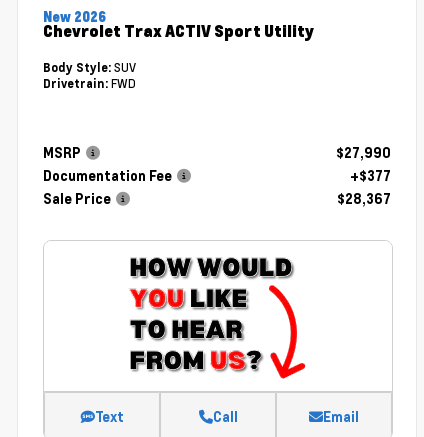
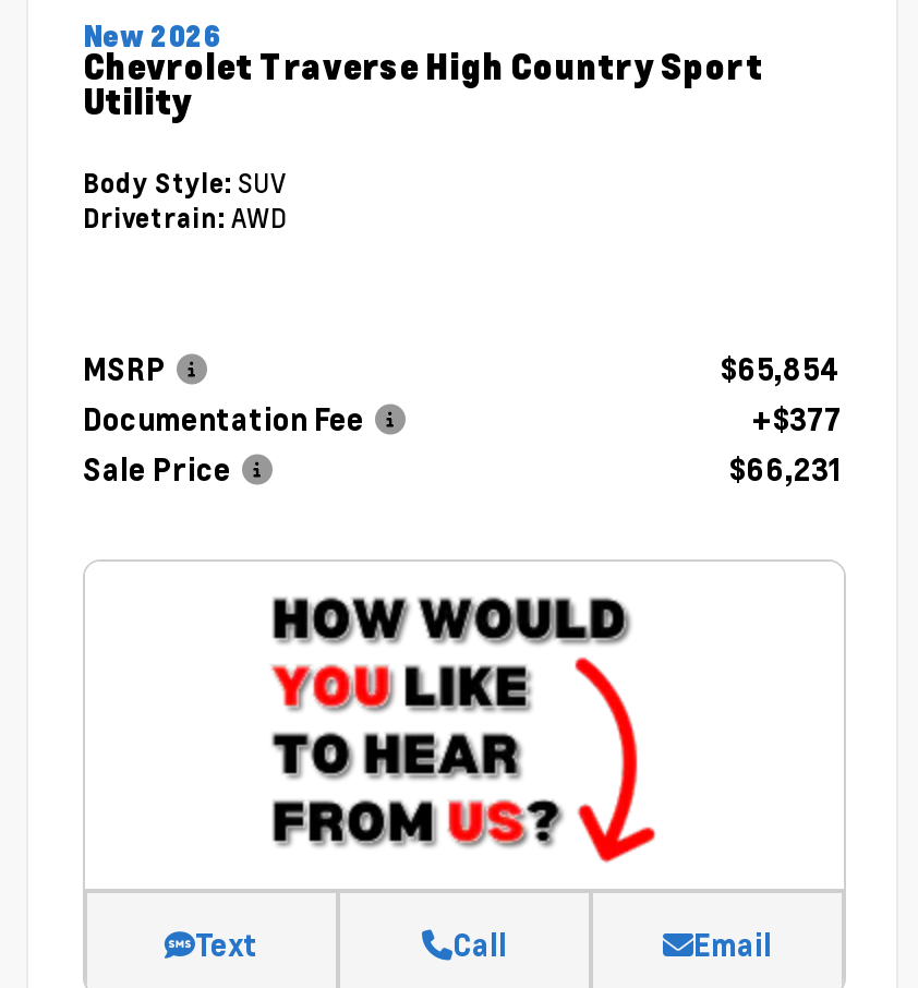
[43,19,314,40] Chevrolet Trax ACTIV Sport Utility -> [83,40,763,121] Chevrolet Traverse High Country Sport | Utility
[43,75,136,91] Drivetrain: FWD -> [83,198,288,233] Drivetrain: AWD
[336,144,391,161] $27,990 -> [720,349,842,386] $65,854
[337,190,391,207] $28,367 -> [728,449,842,486] $66,231

